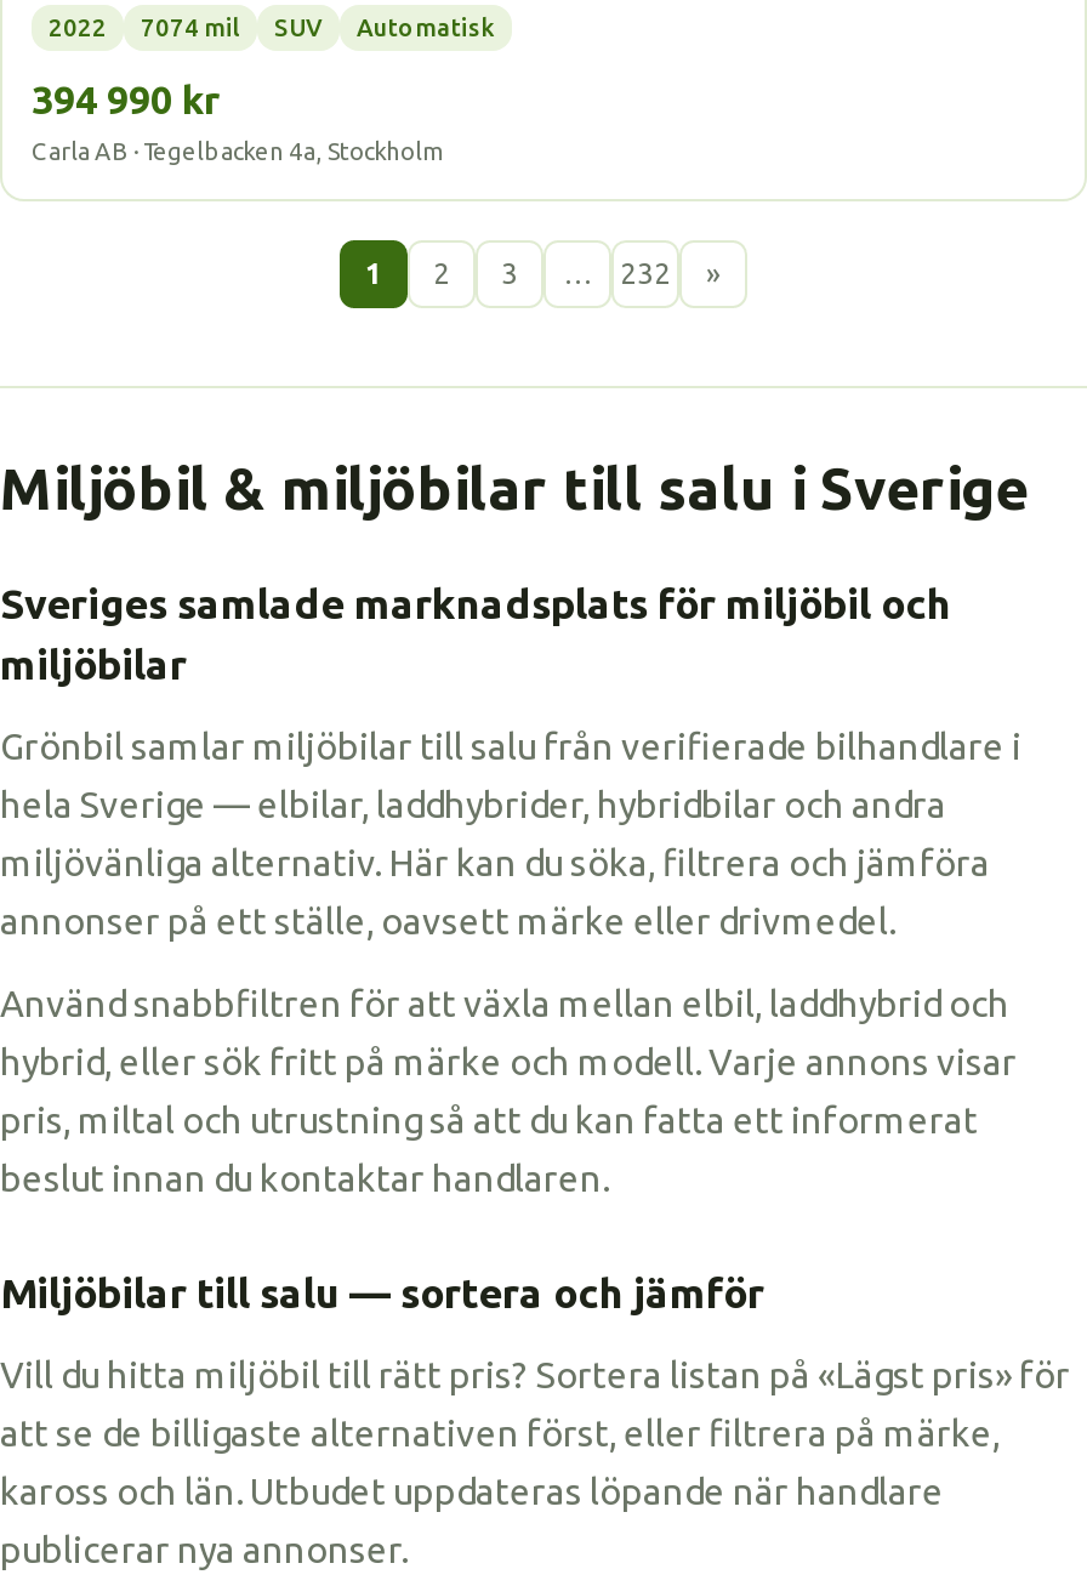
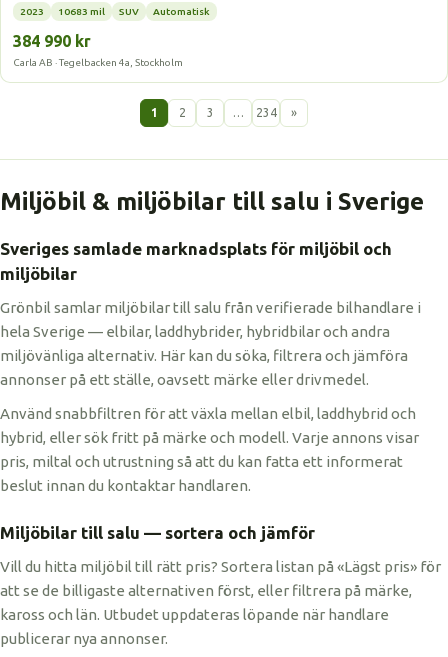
[49,15,240,41] 2022 | 7074 mil -> [20,6,105,17] 2023 | 10683 mil
[32,78,221,121] 394 990 kr -> [13,32,91,50] 384 990 kr
[620,257,671,289] 232 -> [255,106,276,119] 234

